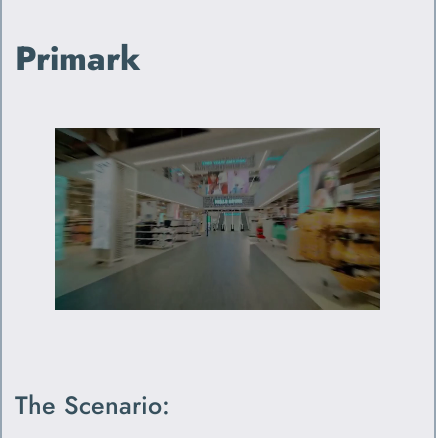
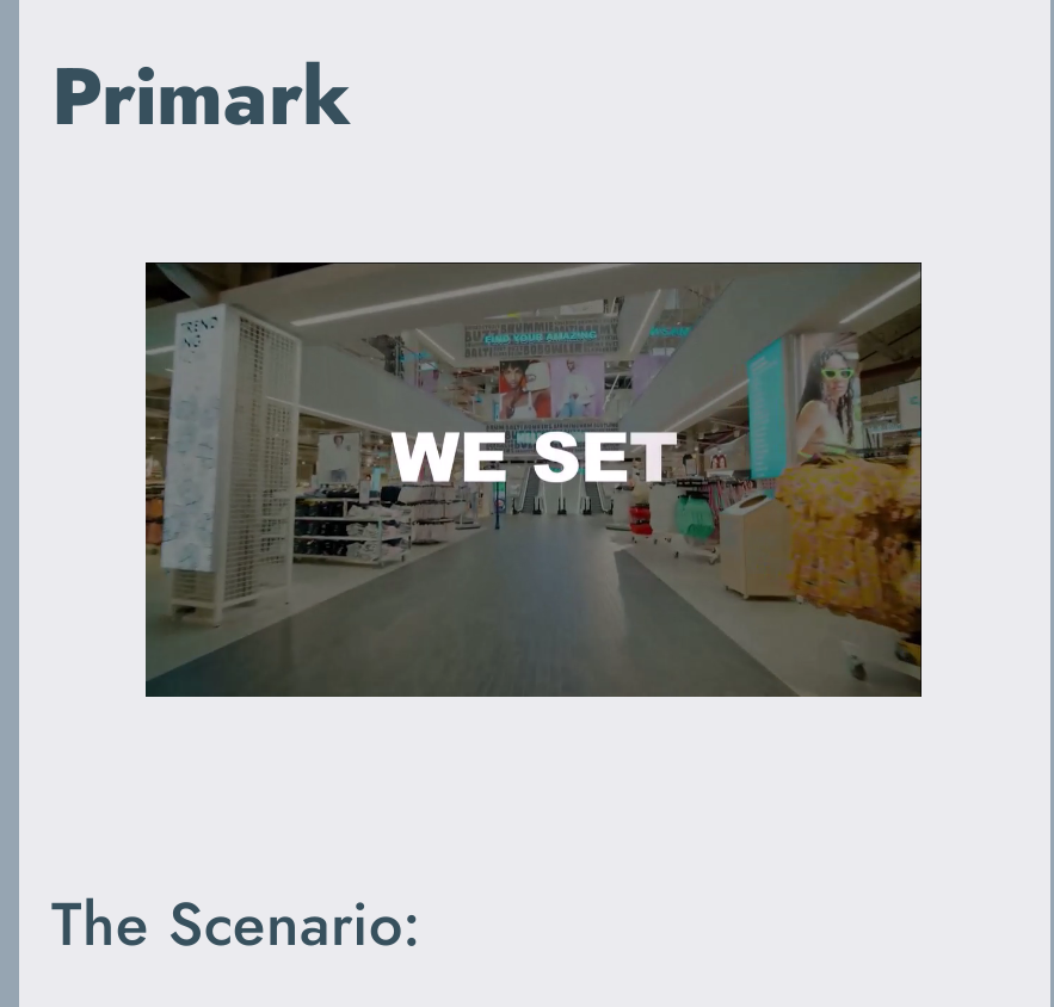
[54,128,380,303] [image] -> [143,262,922,692] [image]

